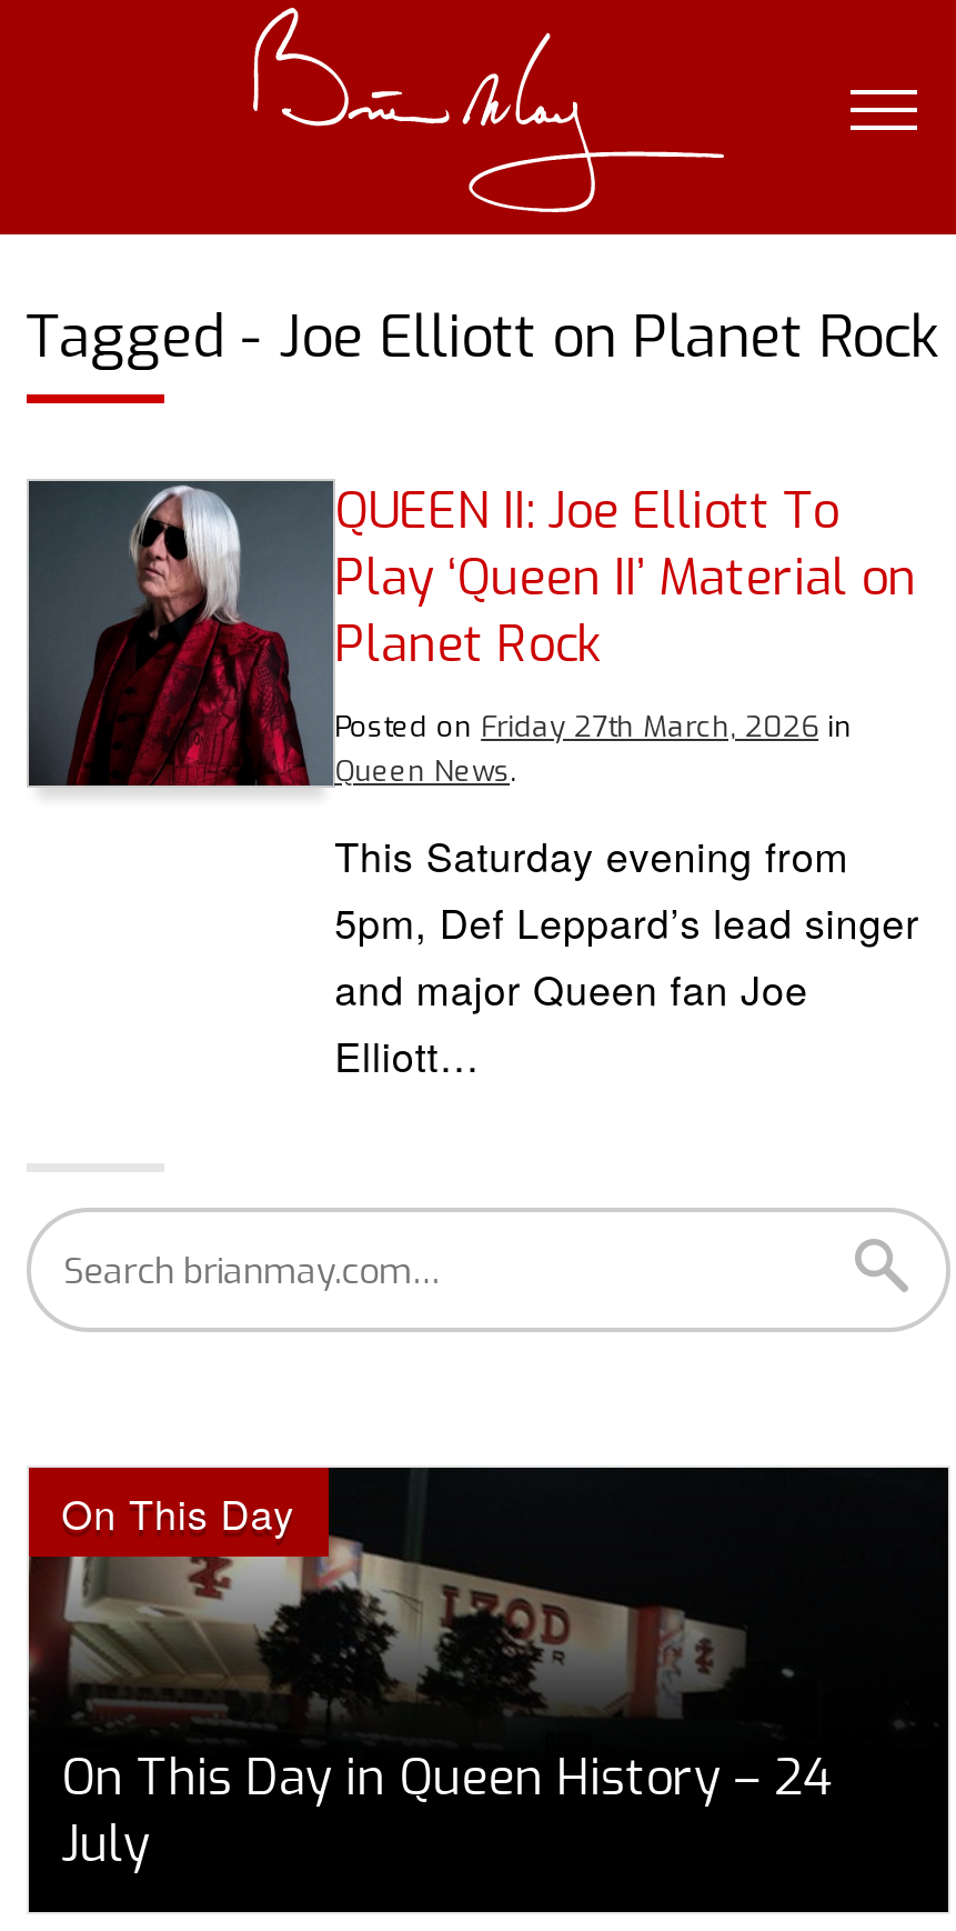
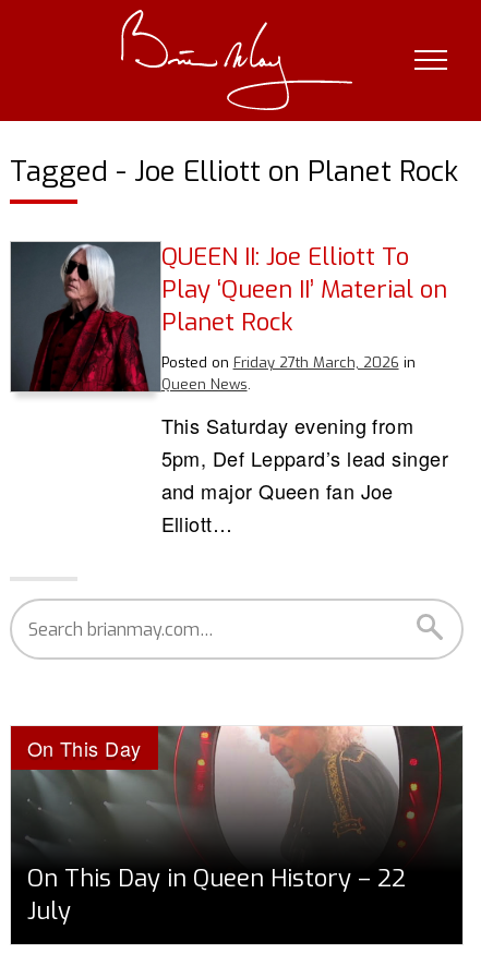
[29,1465,946,1810] [image] | On This Day in Queen History – 24 -> [11,725,462,894] [image] | On This Day in Queen History – 22

